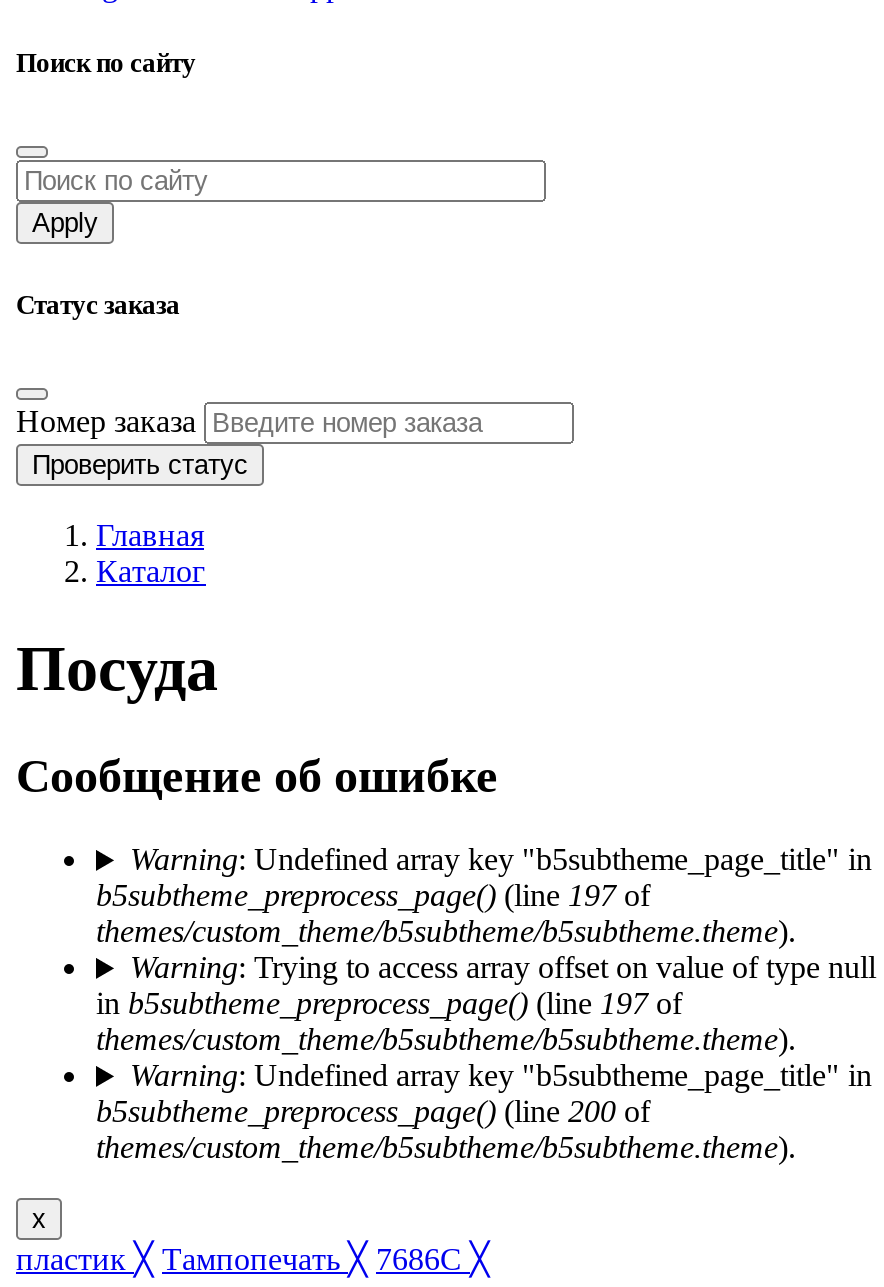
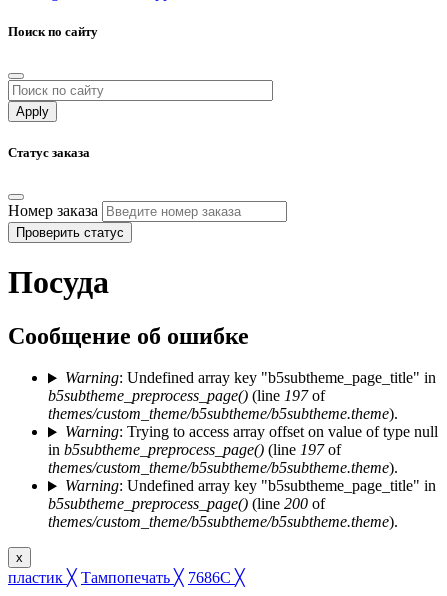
[96,517,206,587] Главная | Каталог -> none

